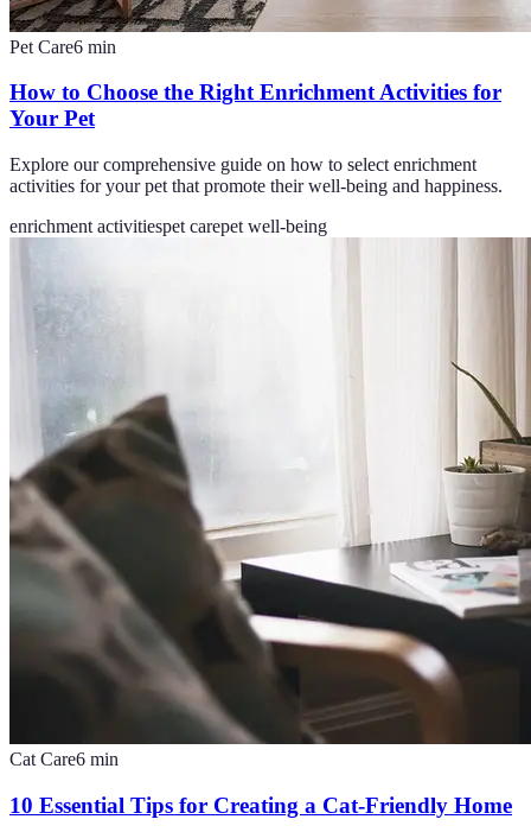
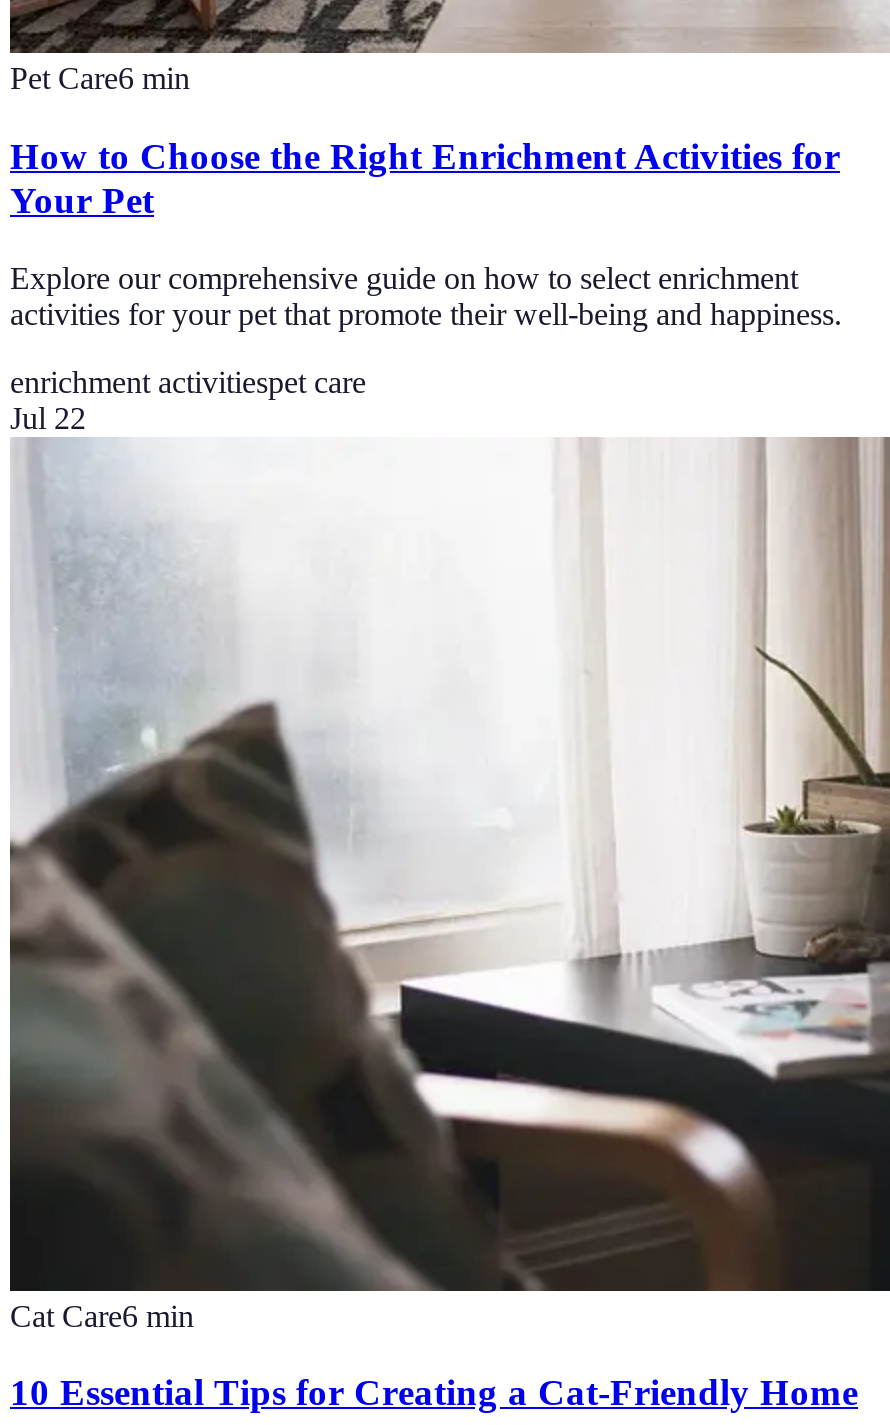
[9,216,327,236] enrichment activitiespet carepet well-being -> [10,364,366,434] enrichment activitiespet care | Jul 22

